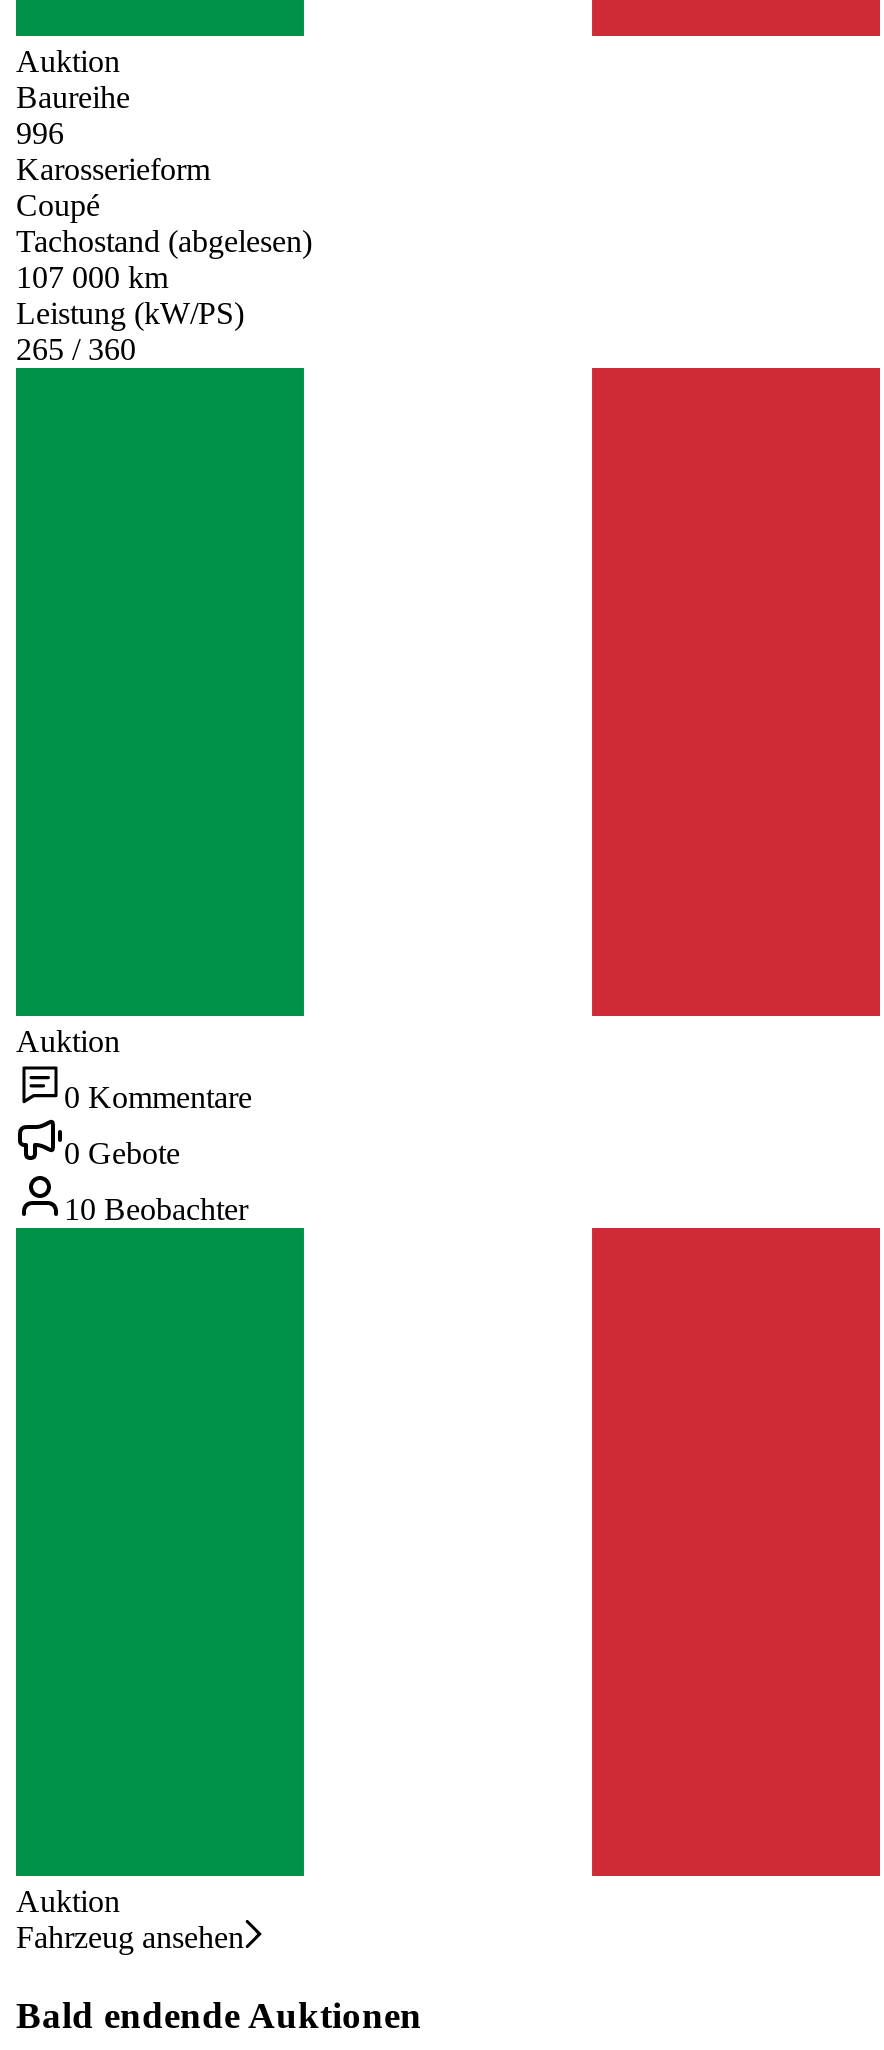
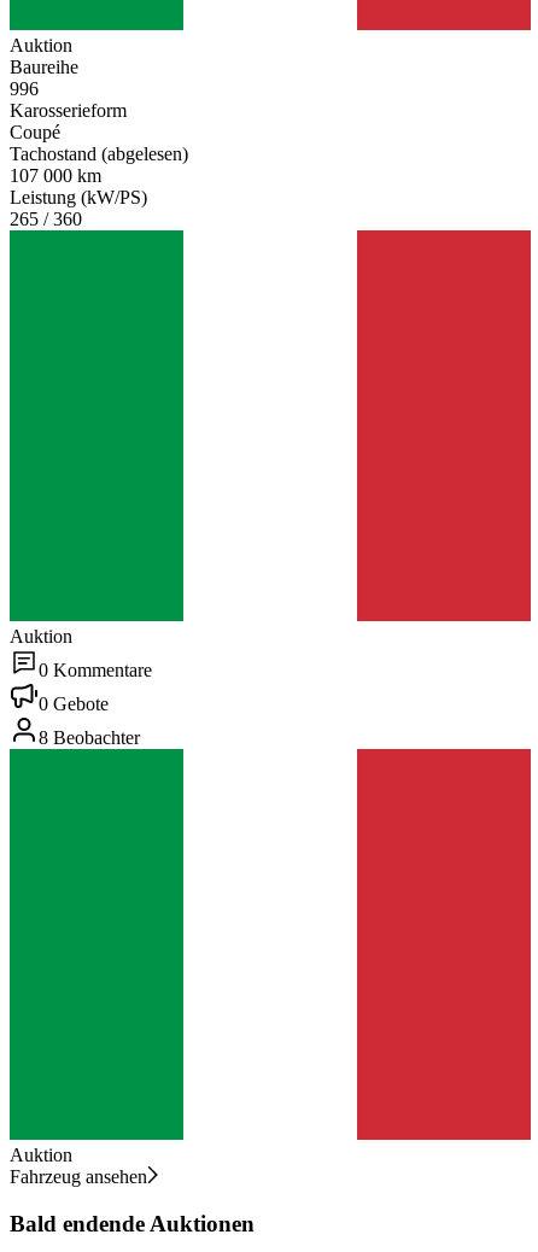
[64,1192,248,1226] 10 Beobachter -> [39,728,140,748] 8 Beobachter

